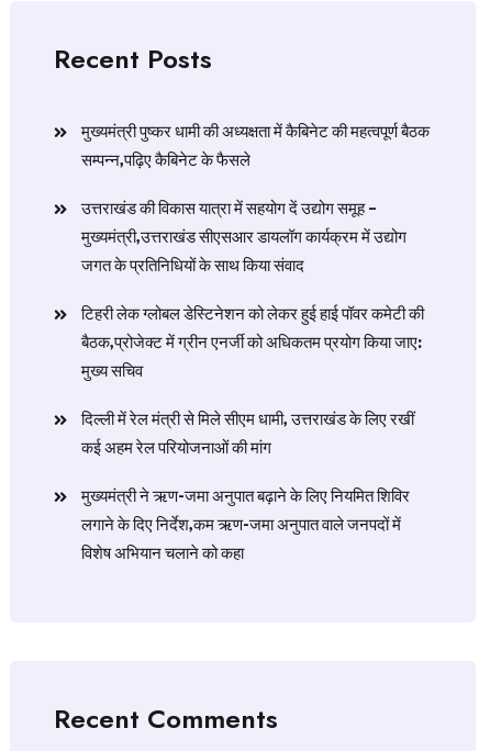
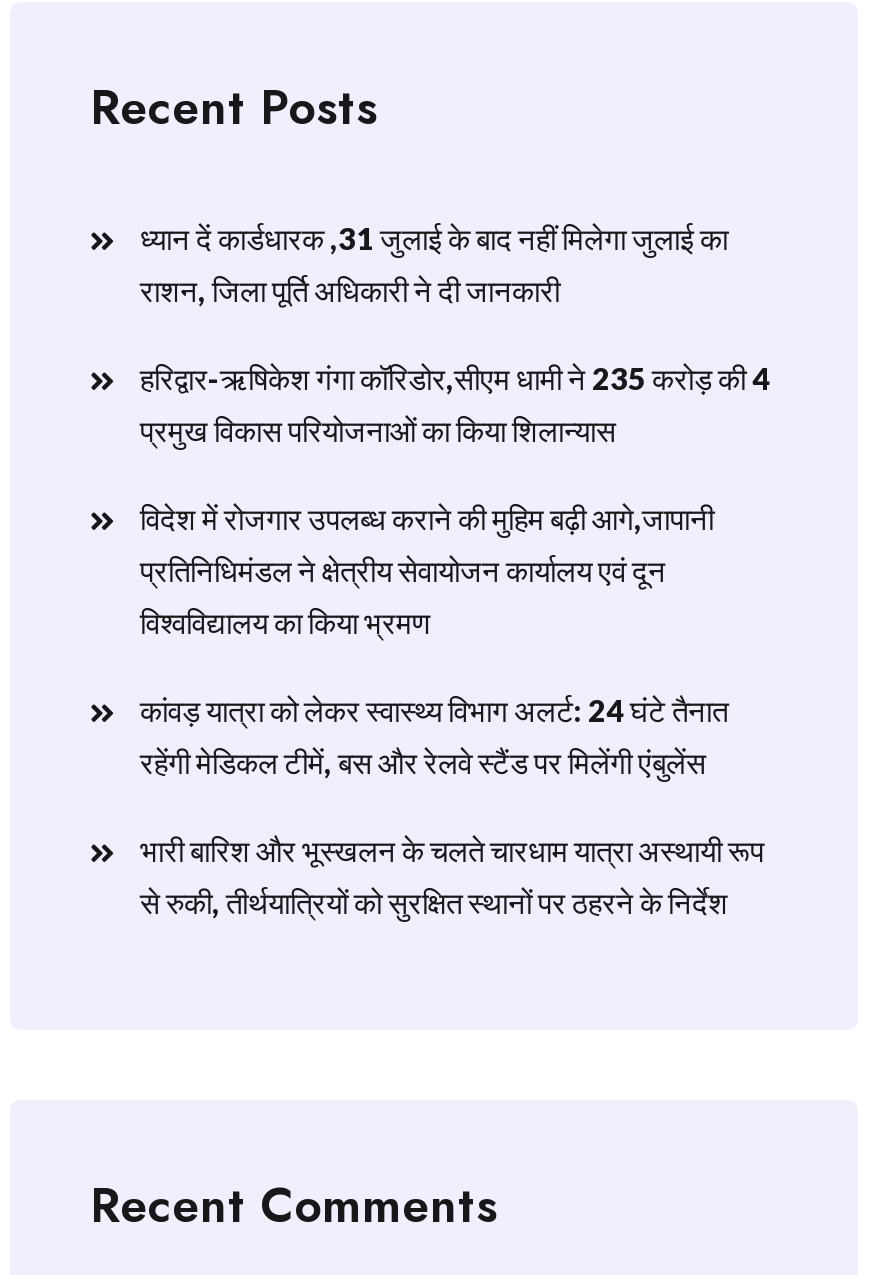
[81,121,430,170] मुख्यमंत्री पुष्कर धामी की अध्यक्षता में कैबिनेट की महत्वपूर्ण बैठक | सम्पन्न,पढ़िए कैबिनेट के फैसले -> [140,221,728,309] ध्यान दें कार्डधारक ,31 जुलाई के बाद नहीं मिलेगा जुलाई का | राशन, जिला पूर्ति अधिकारी ने दी जानकारी
[81,198,406,275] उत्तराखंड की विकास यात्रा में सहयोग दें उद्योग समूह – | मुख्यमंत्री,उत्तराखंड सीएसआर डायलॉग कार्यक्रम में उद्योग | जगत के प्रतिनिधियों के साथ किया संवाद -> [140,361,770,449] हरिद्वार-ऋषिकेश गंगा कॉरिडोर,सीएम धामी ने 235 करोड़ की 4 | प्रमुख विकास परियोजनाओं का किया शिलान्यास
[81,303,424,380] टिहरी लेक ग्लोबल डेस्टिनेशन को लेकर हुई हाई पॉवर कमेटी की | बैठक,प्रोजेक्ट में ग्रीन एनर्जी को अधिकतम प्रयोग किया जाए: | मुख्य सचिव -> [140,501,714,641] विदेश में रोजगार उपलब्ध कराने की मुहिम बढ़ी आगे,जापानी | प्रतिनिधिमंडल ने क्षेत्रीय सेवायोजन कार्यालय एवं दून | विश्वविद्यालय का किया भ्रमण
[81,409,414,457] दिल्ली में रेल मंत्री से मिले सीएम धामी, उत्तराखंड के लिए रखीं | कई अहम रेल परियोजनाओं की मांग -> [140,693,728,781] कांवड़ यात्रा को लेकर स्वास्थ्य विभाग अलर्ट: 24 घंटे तैनात | रहेंगी मेडिकल टीमें, बस और रेलवे स्टैंड पर मिलेंगी एंबुलेंस
[81,486,410,563] मुख्यमंत्री ने ऋण-जमा अनुपात बढ़ाने के लिए नियमित शिविर | लगाने के दिए निर्देश,कम ऋण-जमा अनुपात वाले जनपदों में | विशेष अभियान चलाने को कहा -> [140,833,764,921] भारी बारिश और भूस्खलन के चलते चारधाम यात्रा अस्थायी रूप | से रुकी, तीर्थयात्रियों को सुरक्षित स्थानों पर ठहरने के निर्देश

